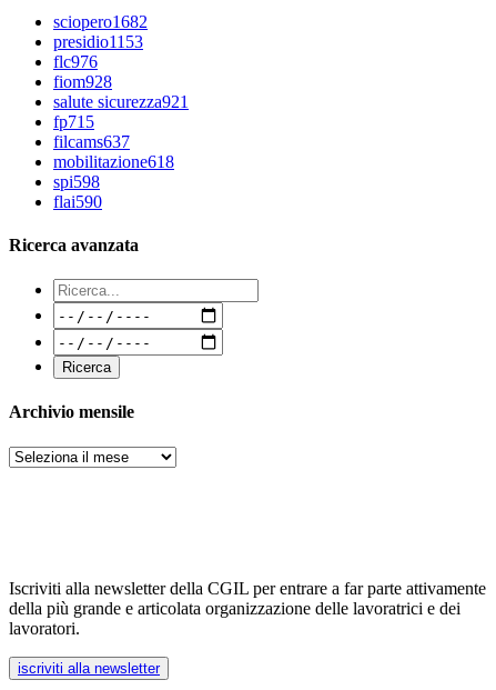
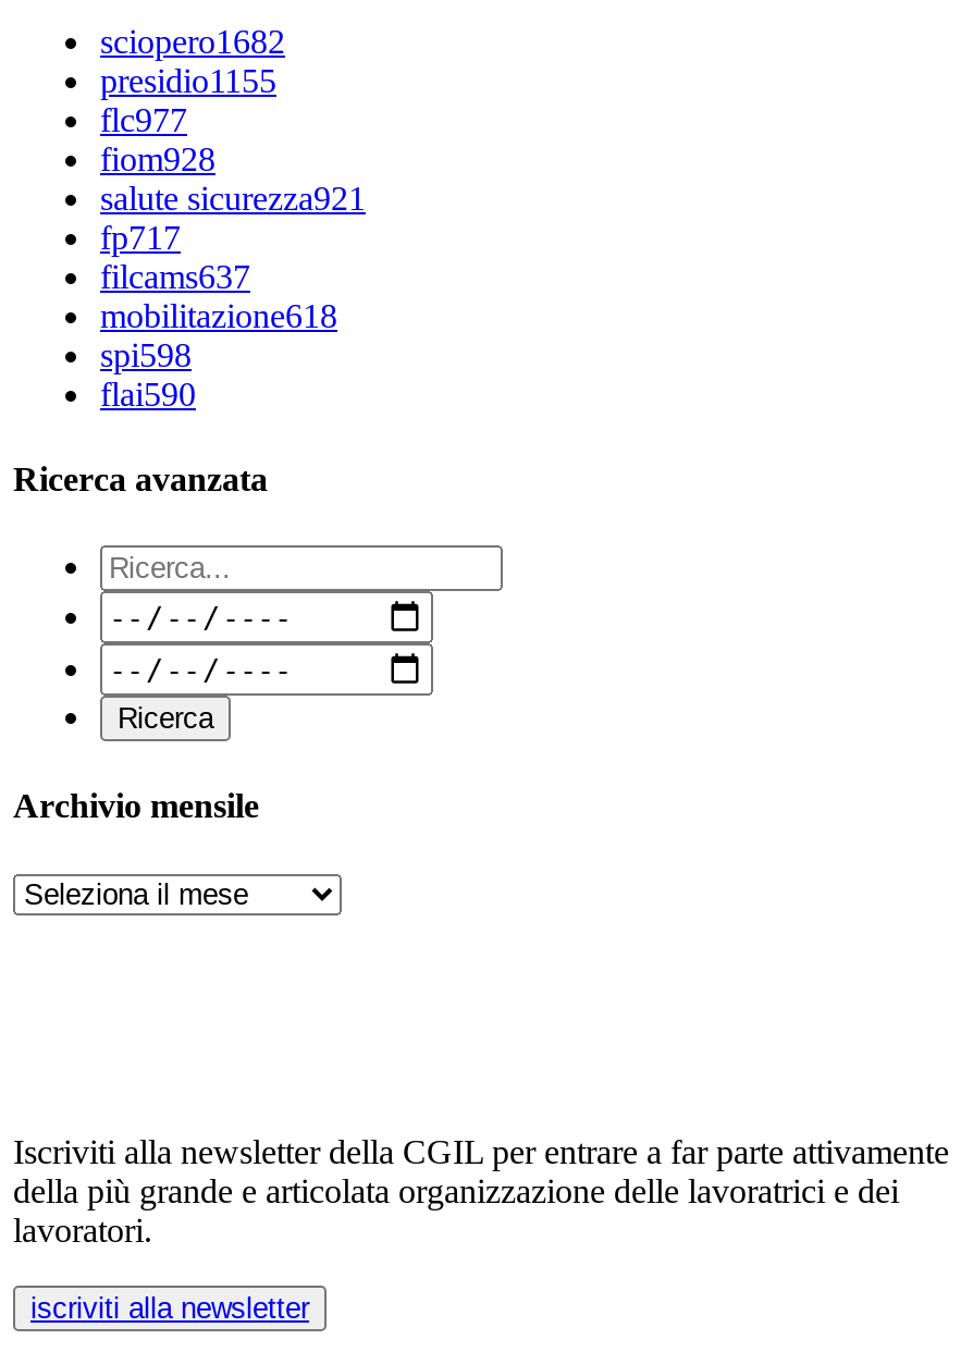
[53,32,143,51] presidio1153 -> [100,61,276,98] presidio1155
[53,52,98,71] flc976 -> [100,101,187,138] flc977
[53,112,94,131] fp715 -> [100,218,181,255] fp717

